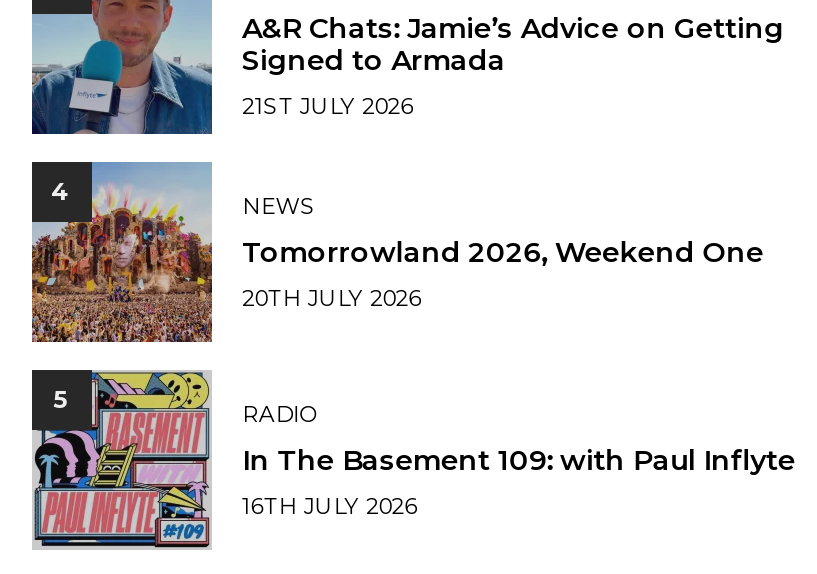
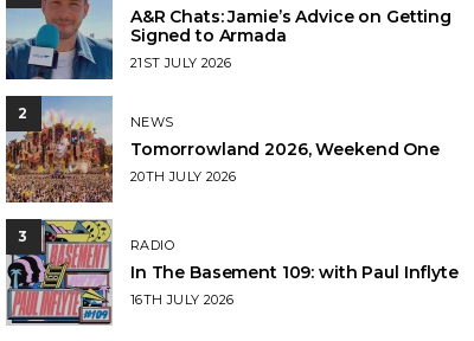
[51,175,73,205] 4 -> [18,104,30,121] 2
[53,383,71,413] 5 -> [18,227,30,245] 3

